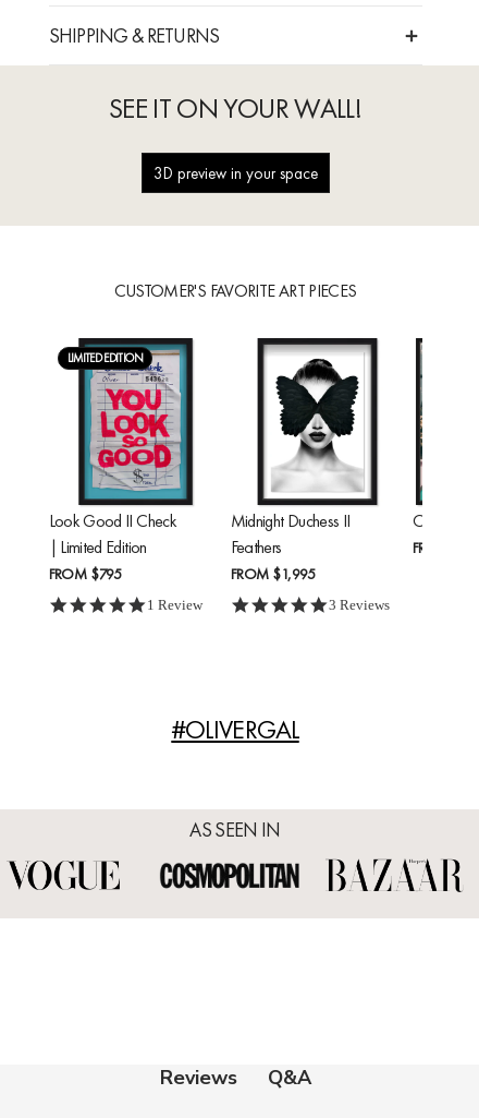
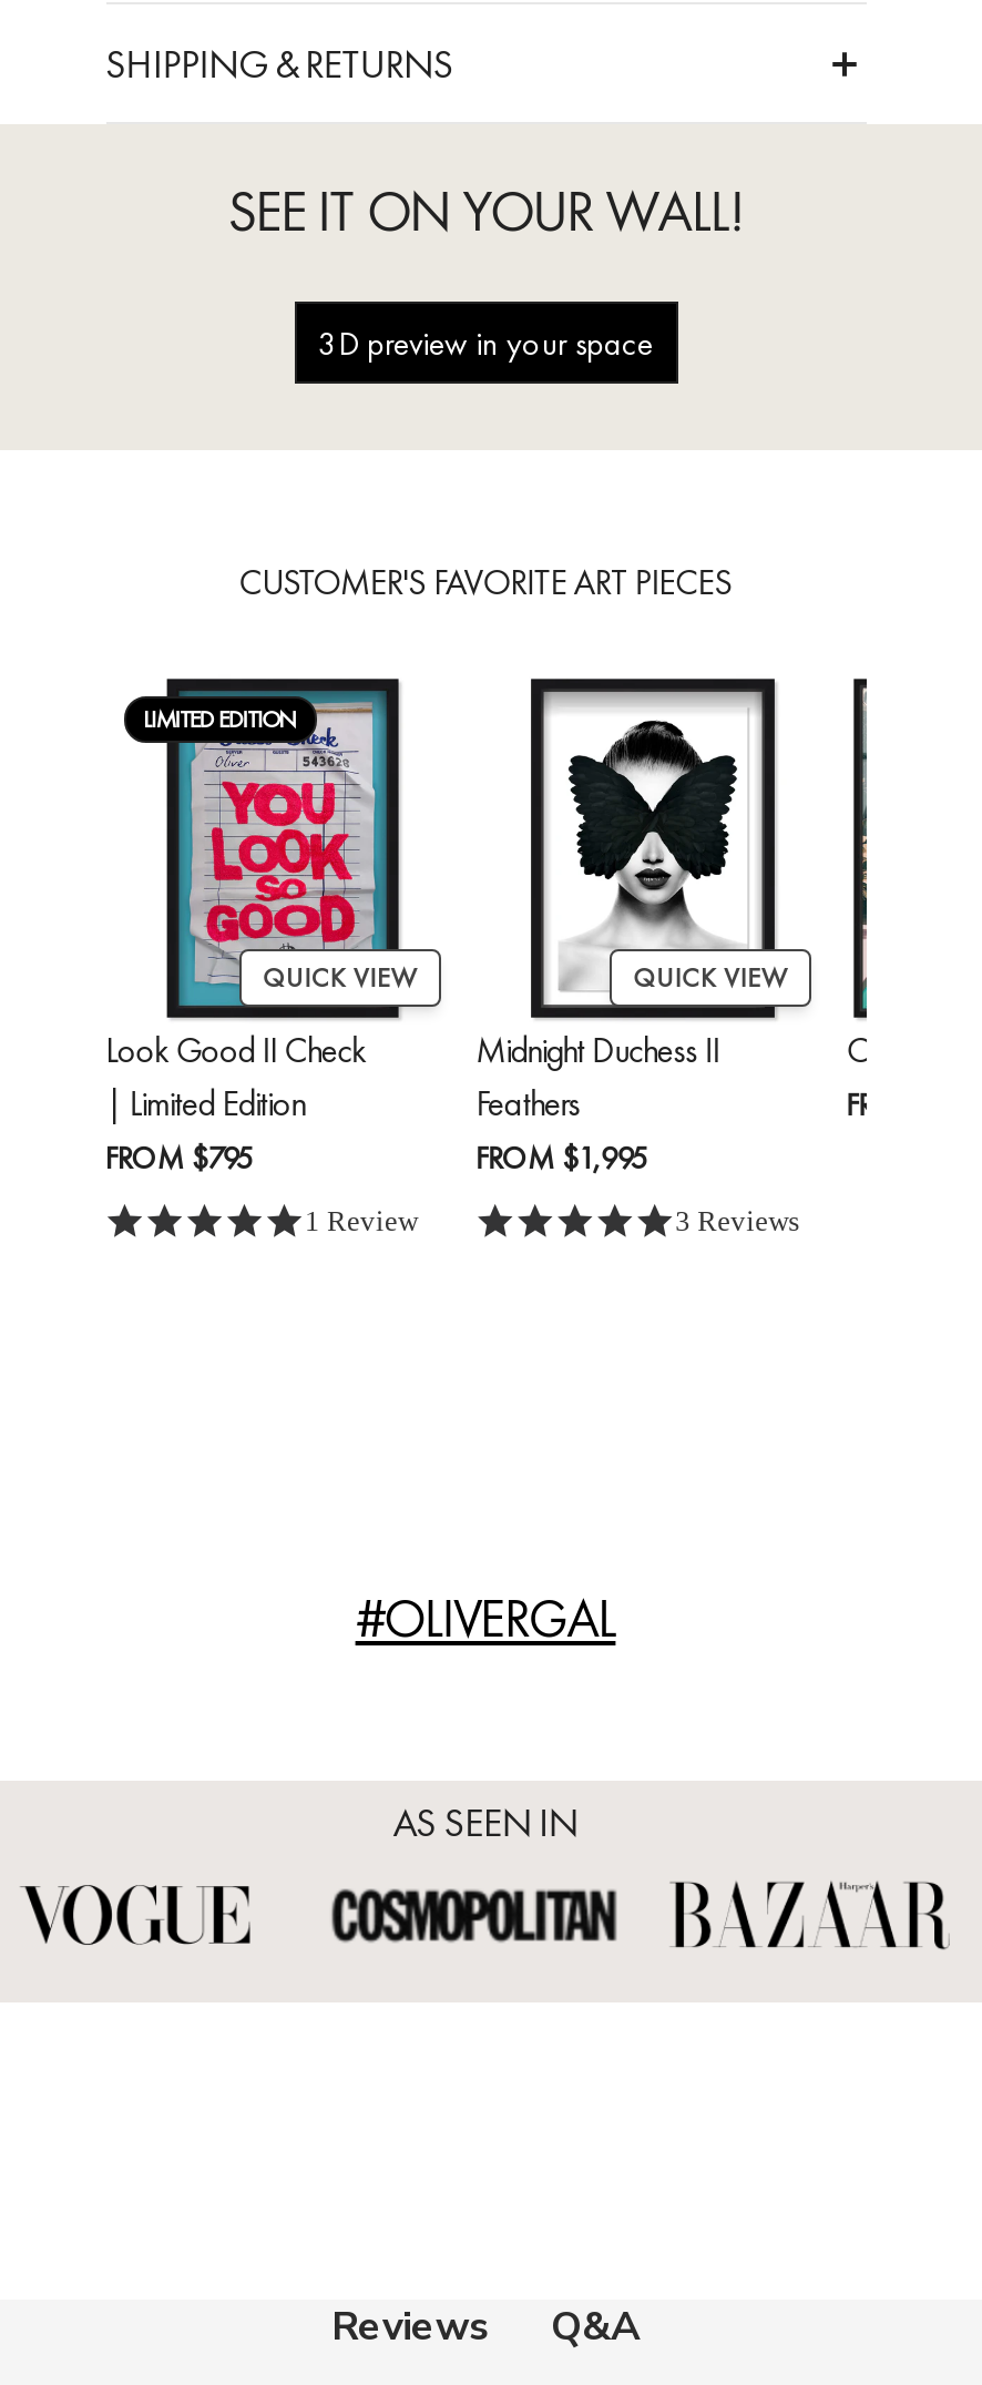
none -> [263,960,416,995] QUICK VIEW
none -> [634,960,786,995] QUICK VIEW

